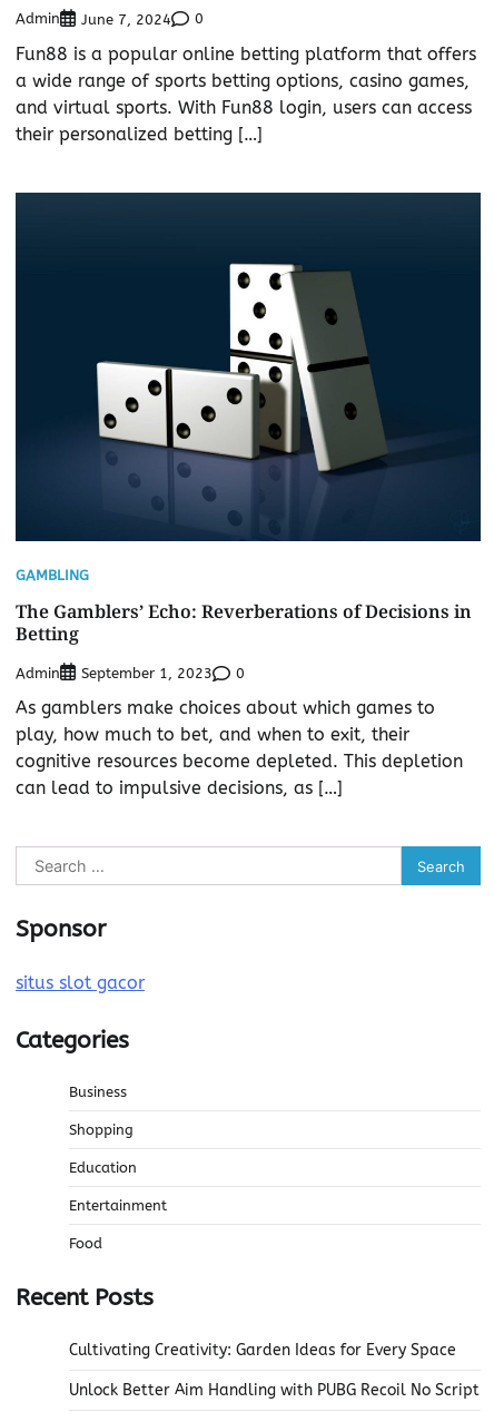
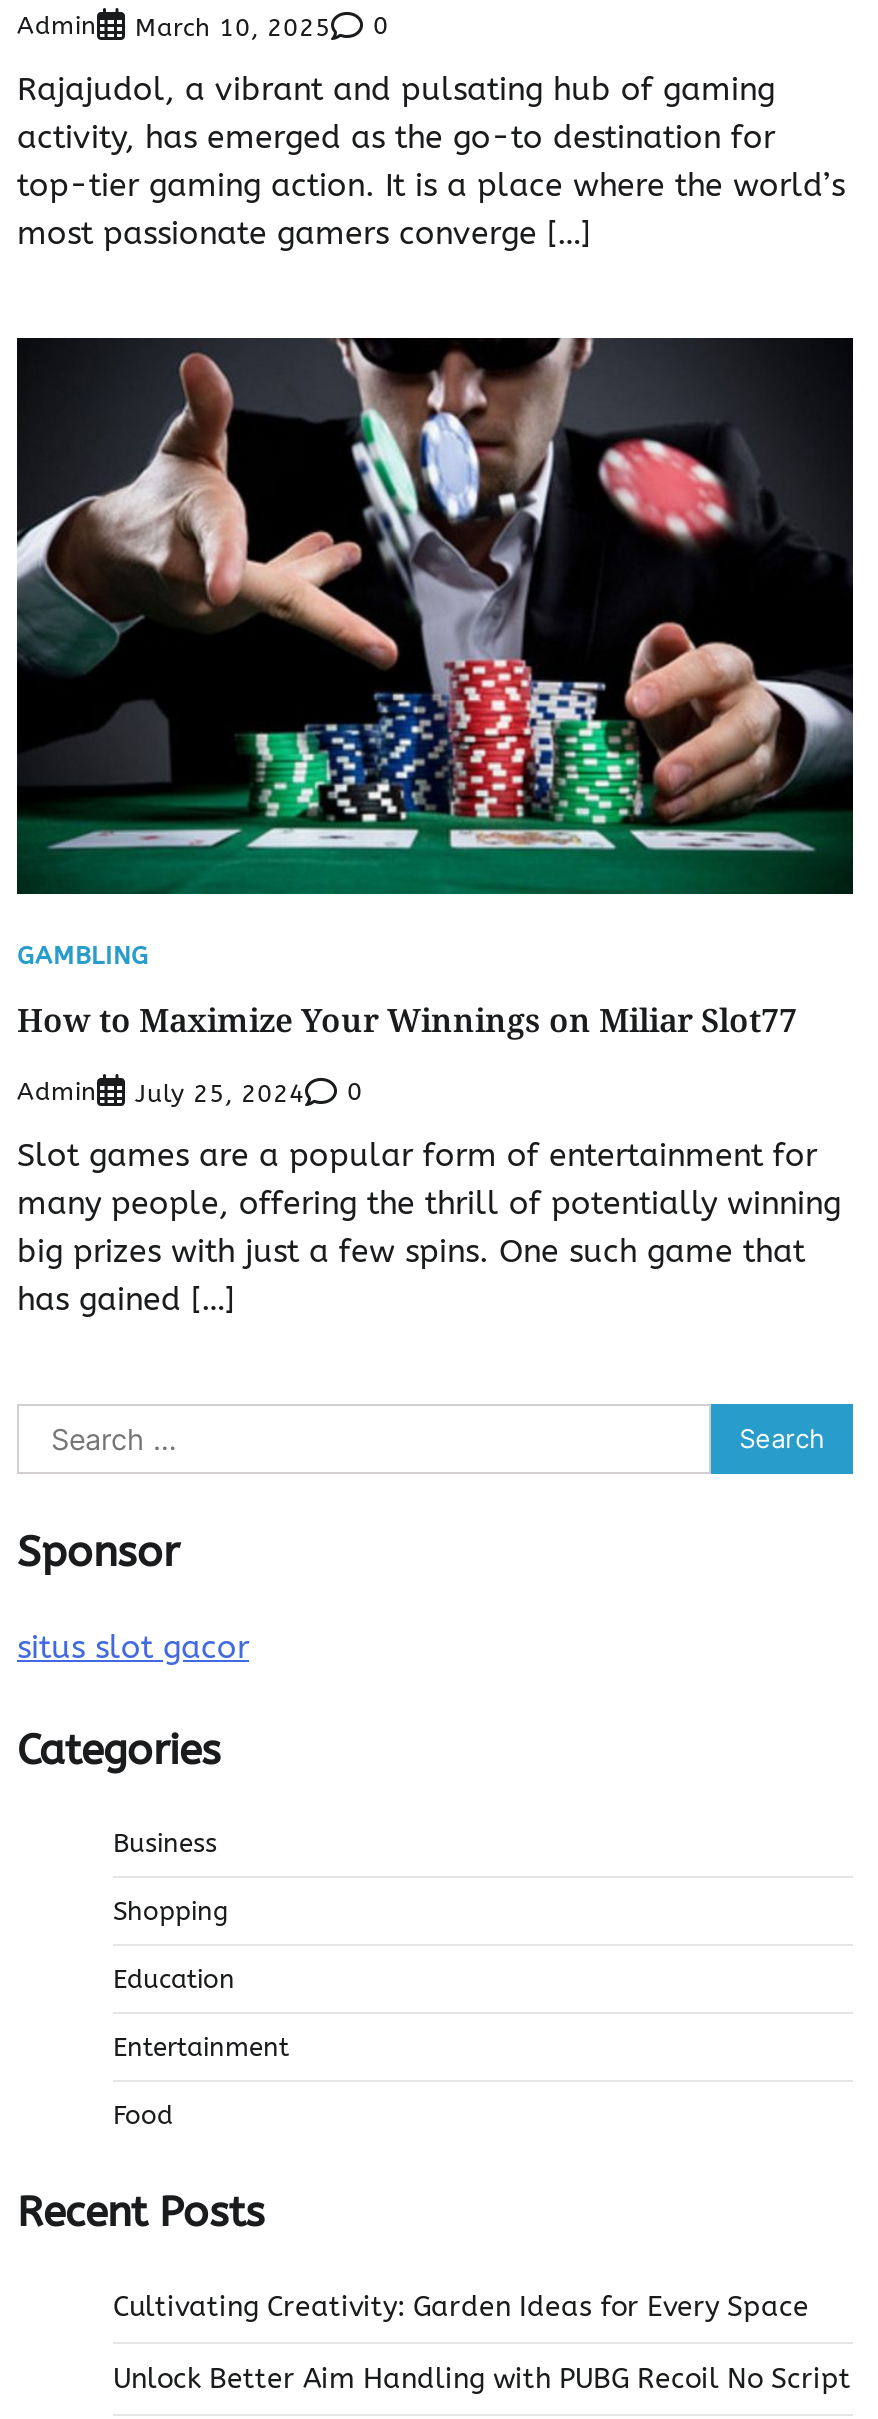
[16,10,204,27] Admin June 7, 2024 0 -> [17,10,389,41] Admin March 10, 2025 0
[16,43,476,144] Fun88 is a popular online betting platform that offers | a wide range of sports betting options, casino games, | and virtual sports. With Fun88 login, users can access | their personalized betting […] -> [17,69,845,251] Rajajudol, a vibrant and pulsating hub of gaming | activity, has emerged as the go-to destination for | top-tier gaming action. It is a place where the world’s | most passionate gamers converge […]
[16,193,481,541] [image] -> [17,338,853,894] [image]
[16,599,472,646] The Gamblers’ Echo: Reverberations of Decisions in | Betting -> [17,998,797,1042] How to Maximize Your Winnings on Miliar Slot77
[16,664,245,682] Admin September 1, 2023 0 -> [17,1076,363,1107] Admin July 25, 2024 0
[16,697,463,799] As gamblers make choices about which games to | play, how much to bet, and when to exit, their | cognitive resources become depleted. This depletion | can lead to impulsive decisions, as […] -> [17,1135,841,1317] Slot games are a popular form of entertainment for | many people, offering the thrill of potentially winning | big prizes with just a few spins. One such game that | has gained […]

